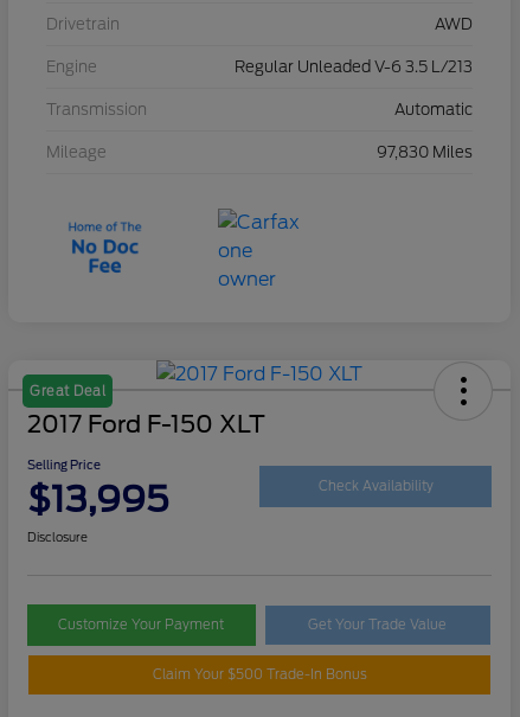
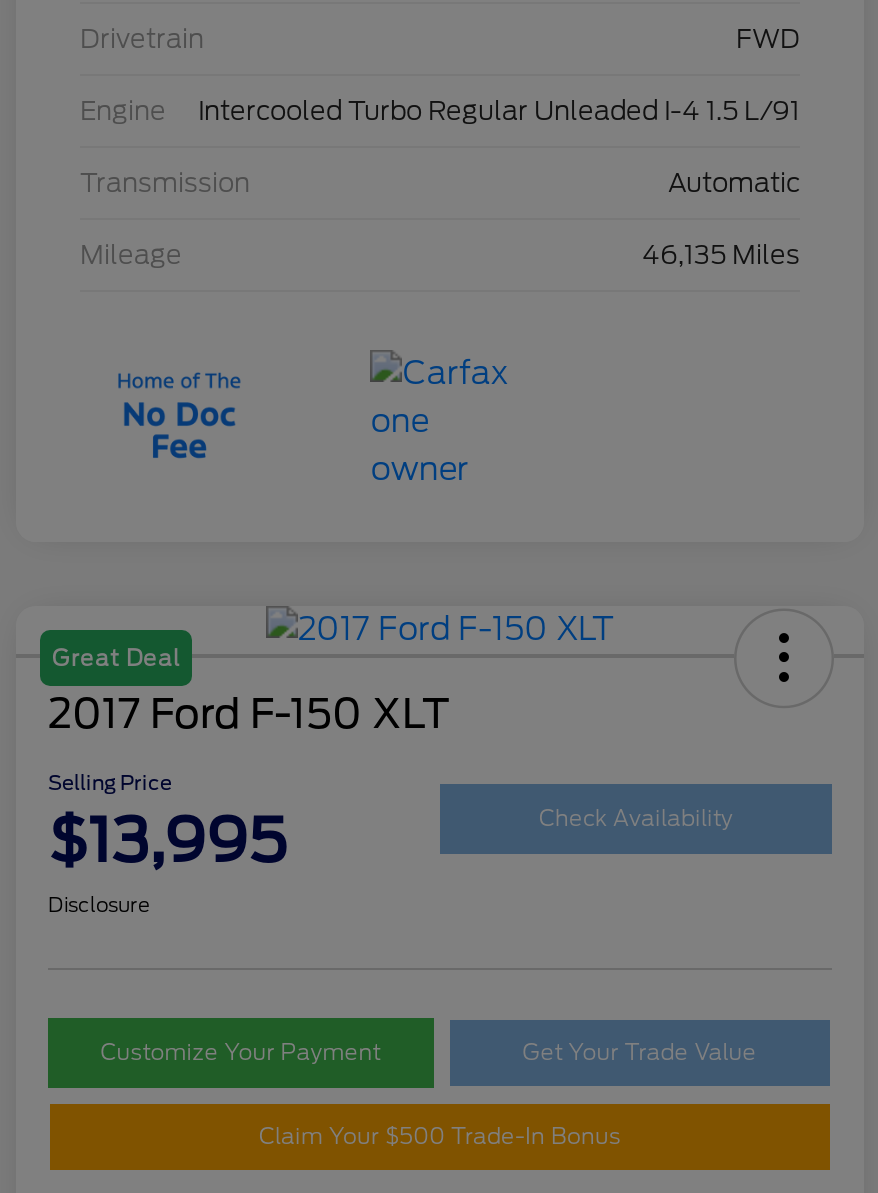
[435,15,473,33] AWD -> [736,24,800,54] FWD
[235,58,473,76] Regular Unleaded V-6 3.5 L/213 -> [198,96,800,126] Intercooled Turbo Regular Unleaded I-4 1.5 L/91
[377,143,473,161] 97,830 Miles -> [642,240,800,270] 46,135 Miles

